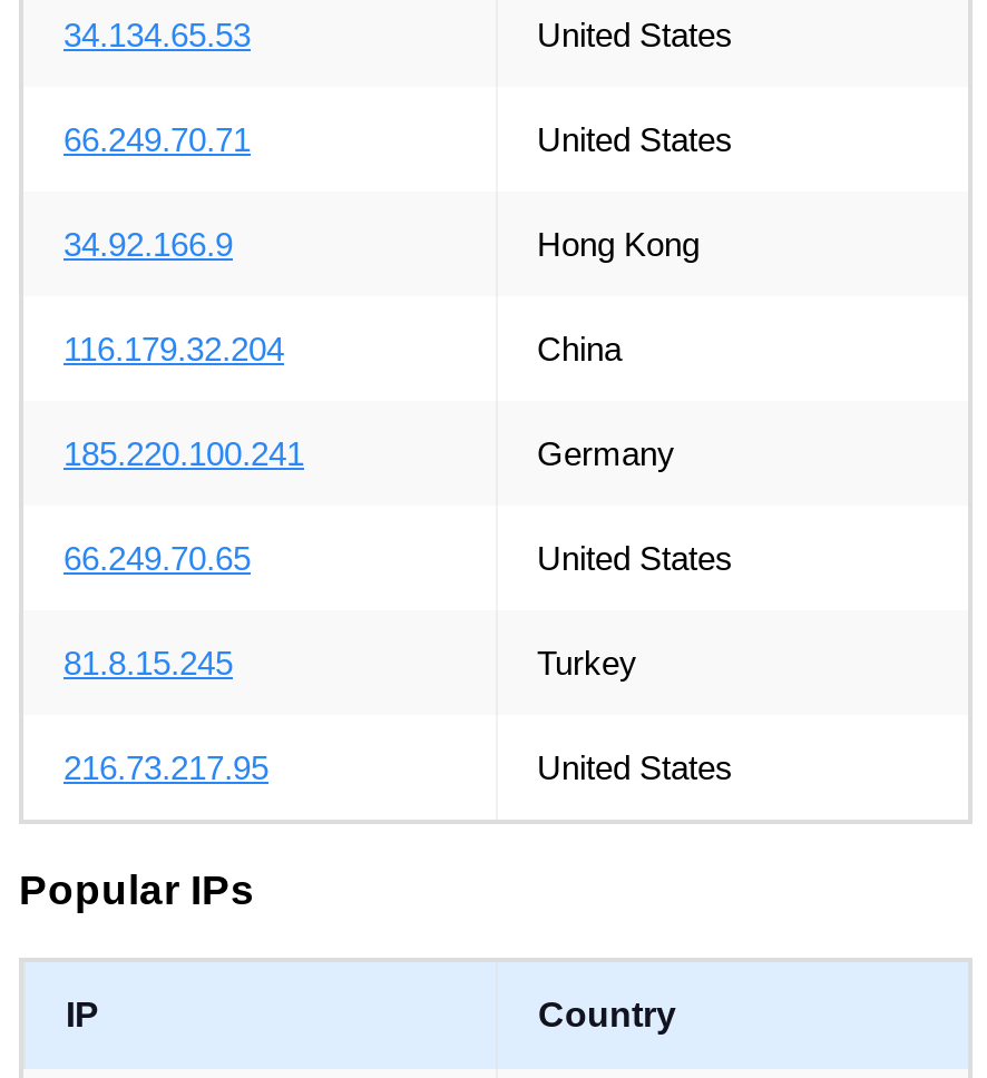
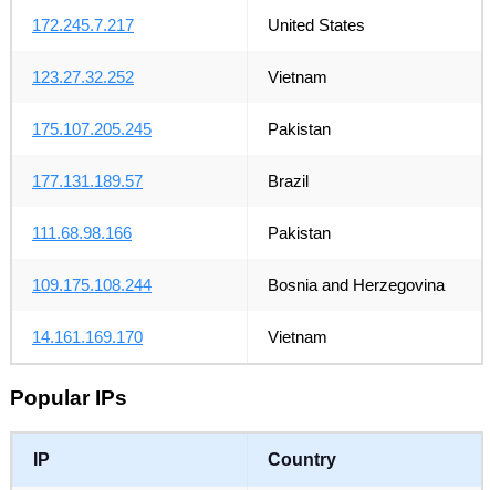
[63,16,251,54] 34.134.65.53 -> [32,16,134,35] 172.245.7.217
[63,121,733,787] 66.249.70.71 | United States | 34.92.166.9 | Hong Kong | 116.179.32.204 | China | 185.220.100.241 | Germany | 66.249.70.65 | United States | 81.8.15.245 | Turkey | 216.73.217.95 | United States -> [32,68,444,347] 123.27.32.252 | Vietnam | 175.107.205.245 | Pakistan | 177.131.189.57 | Brazil | 111.68.98.166 | Pakistan | 109.175.108.244 | Bosnia and Herzegovina | 14.161.169.170 | Vietnam

